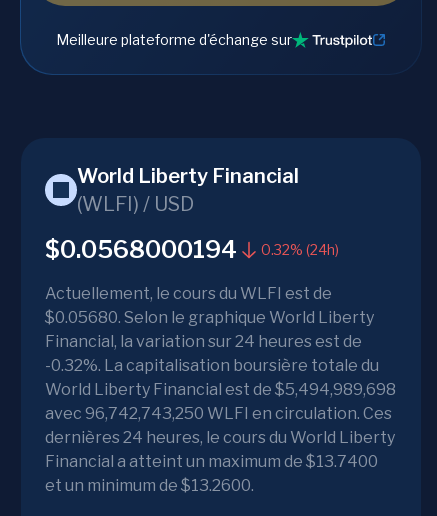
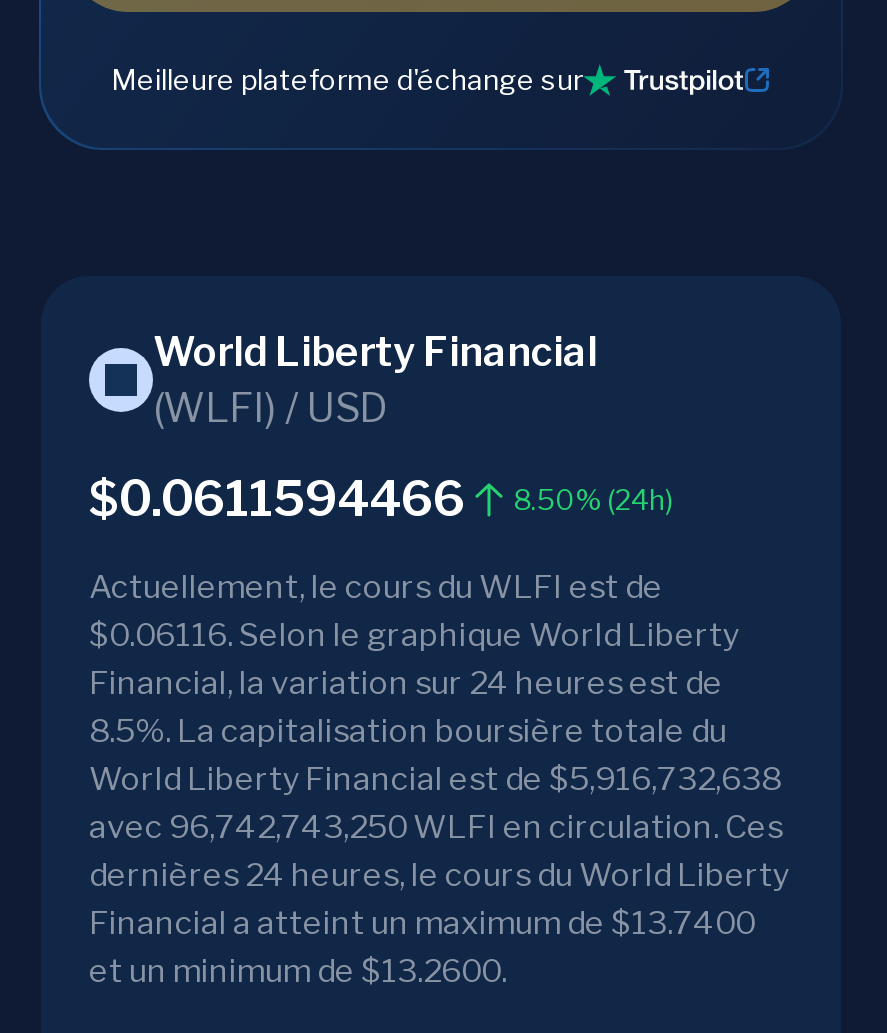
[45,235,237,264] $0.0568000194 -> [89,470,465,528] $0.0611594466
[261,241,339,258] 0.32% (24h) -> [513,482,673,516] 8.50% (24h)
[45,308,374,327] $0.05680. Selon le graphique World Liberty -> [89,616,739,654] $0.06116. Selon le graphique World Liberty
[45,356,379,375] -0.32%. La capitalisation boursière totale du -> [89,712,727,750] 8.5%. La capitalisation boursière totale du
[45,380,396,399] World Liberty Financial est de $5,494,989,698 -> [89,760,781,798] World Liberty Financial est de $5,916,732,638

